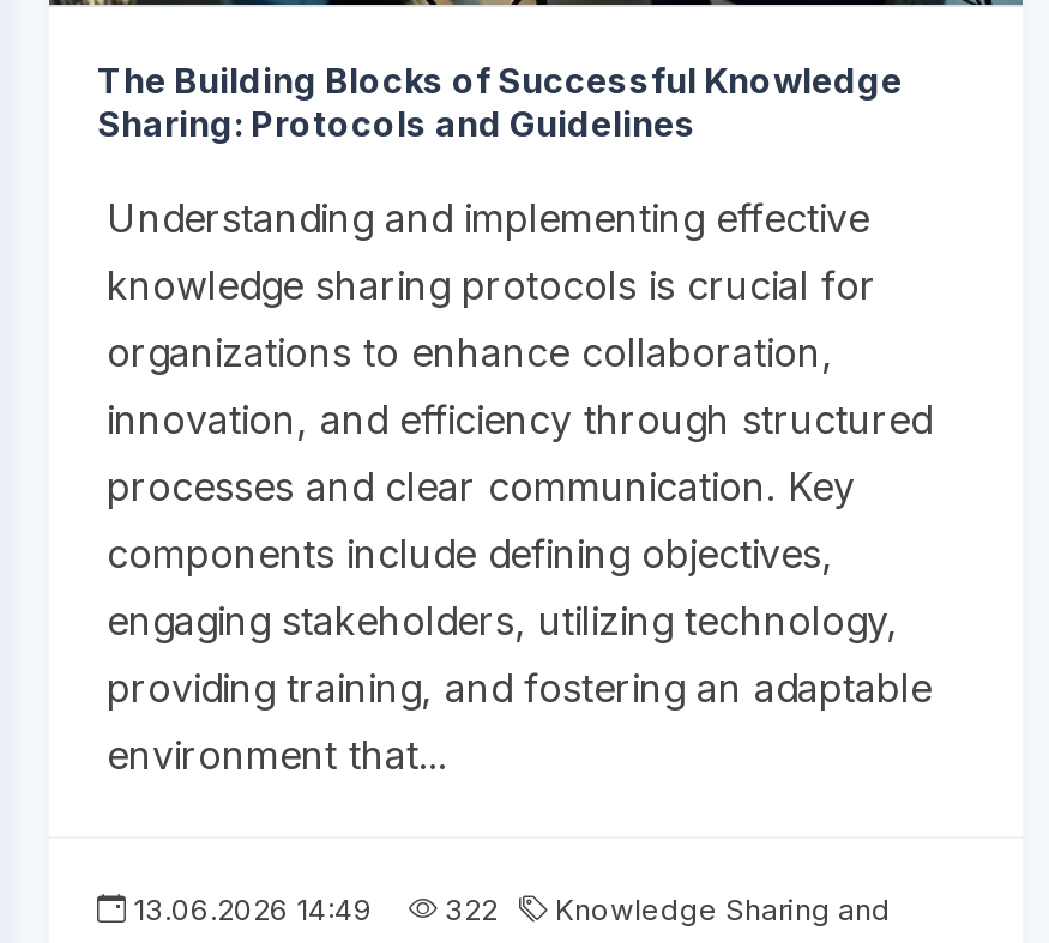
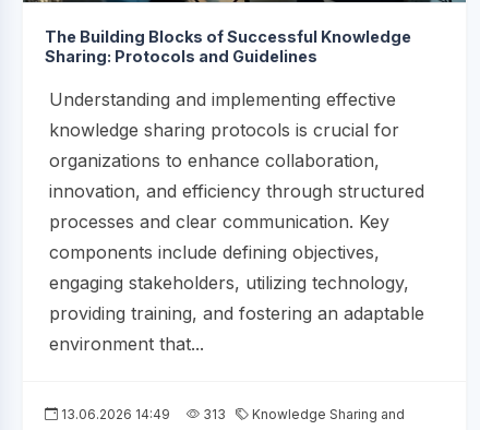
[126,891,891,927] 13.06.2026 14:49 322 Knowledge Sharing and -> [58,406,405,422] 13.06.2026 14:49 313 Knowledge Sharing and

